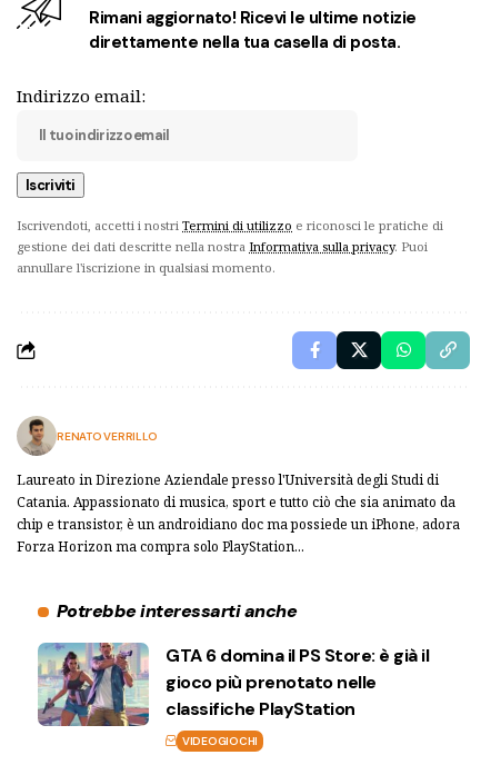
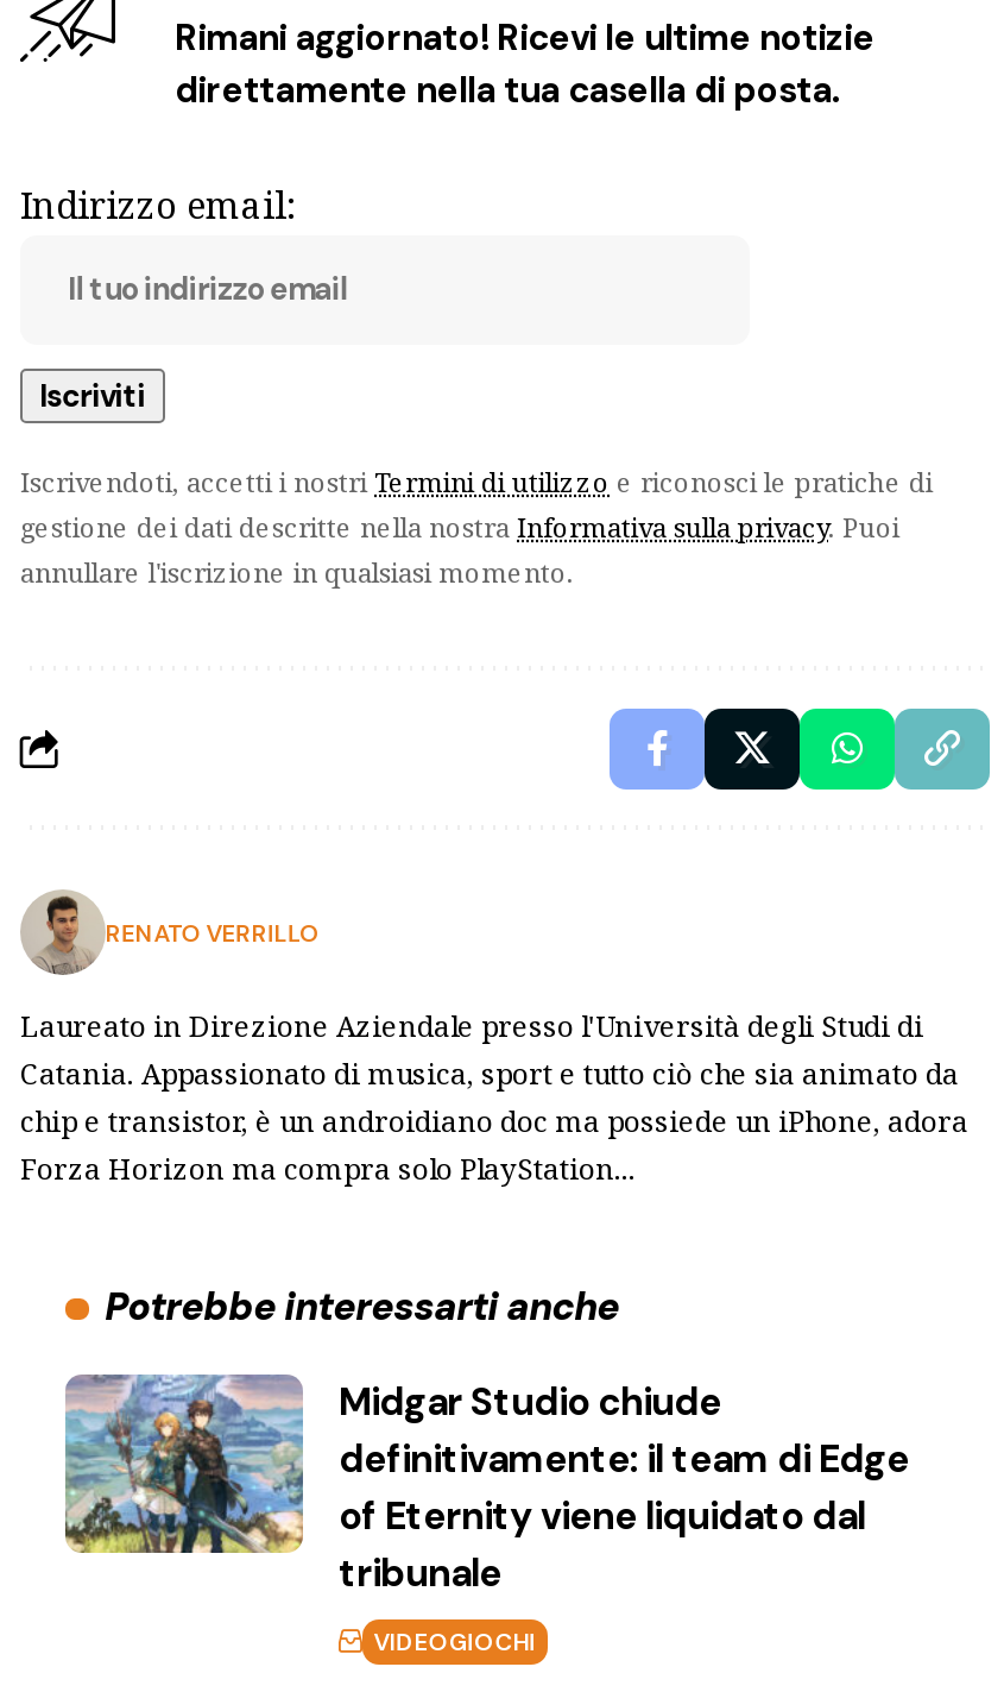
[38,642,429,727] [image] | GTA 6 domina il PS Store: è già il | gioco più prenotato nelle | classifiche PlayStation -> [65,1375,909,1598] [image] | Midgar Studio chiude | definitivamente: il team di Edge | of Eternity viene liquidato dal | tribunale

